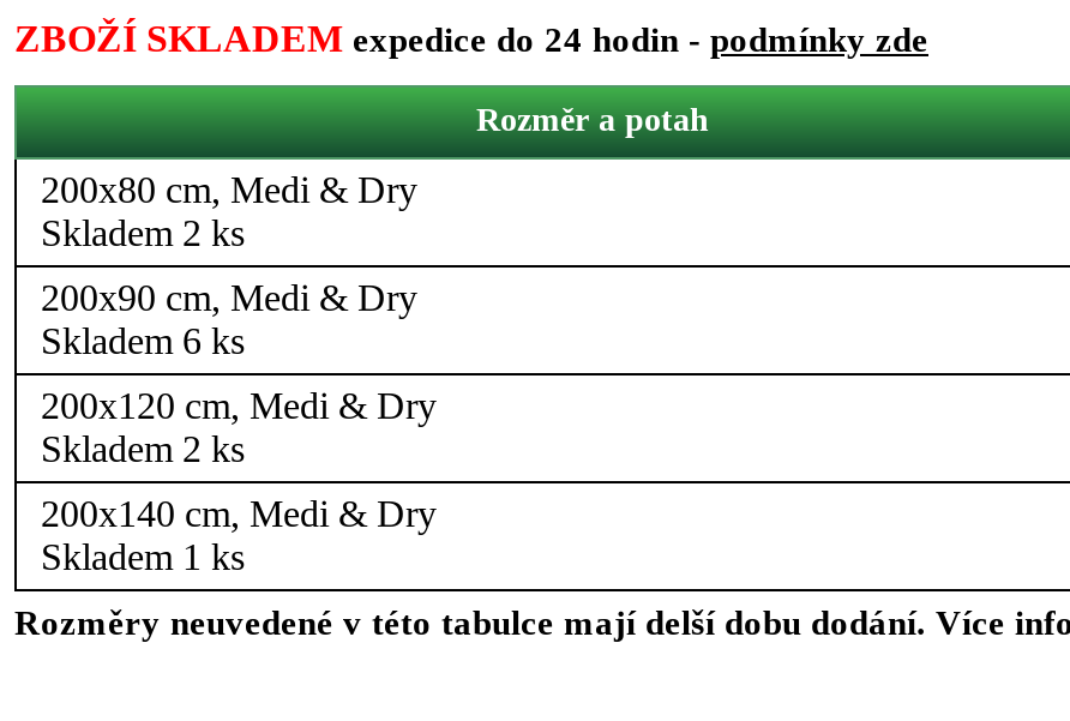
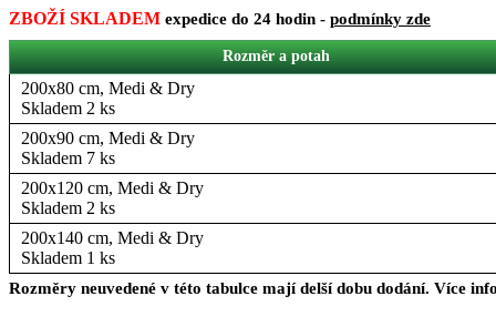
[41,320,245,361] Skladem 6 ks -> [21,149,115,167] Skladem 7 ks

